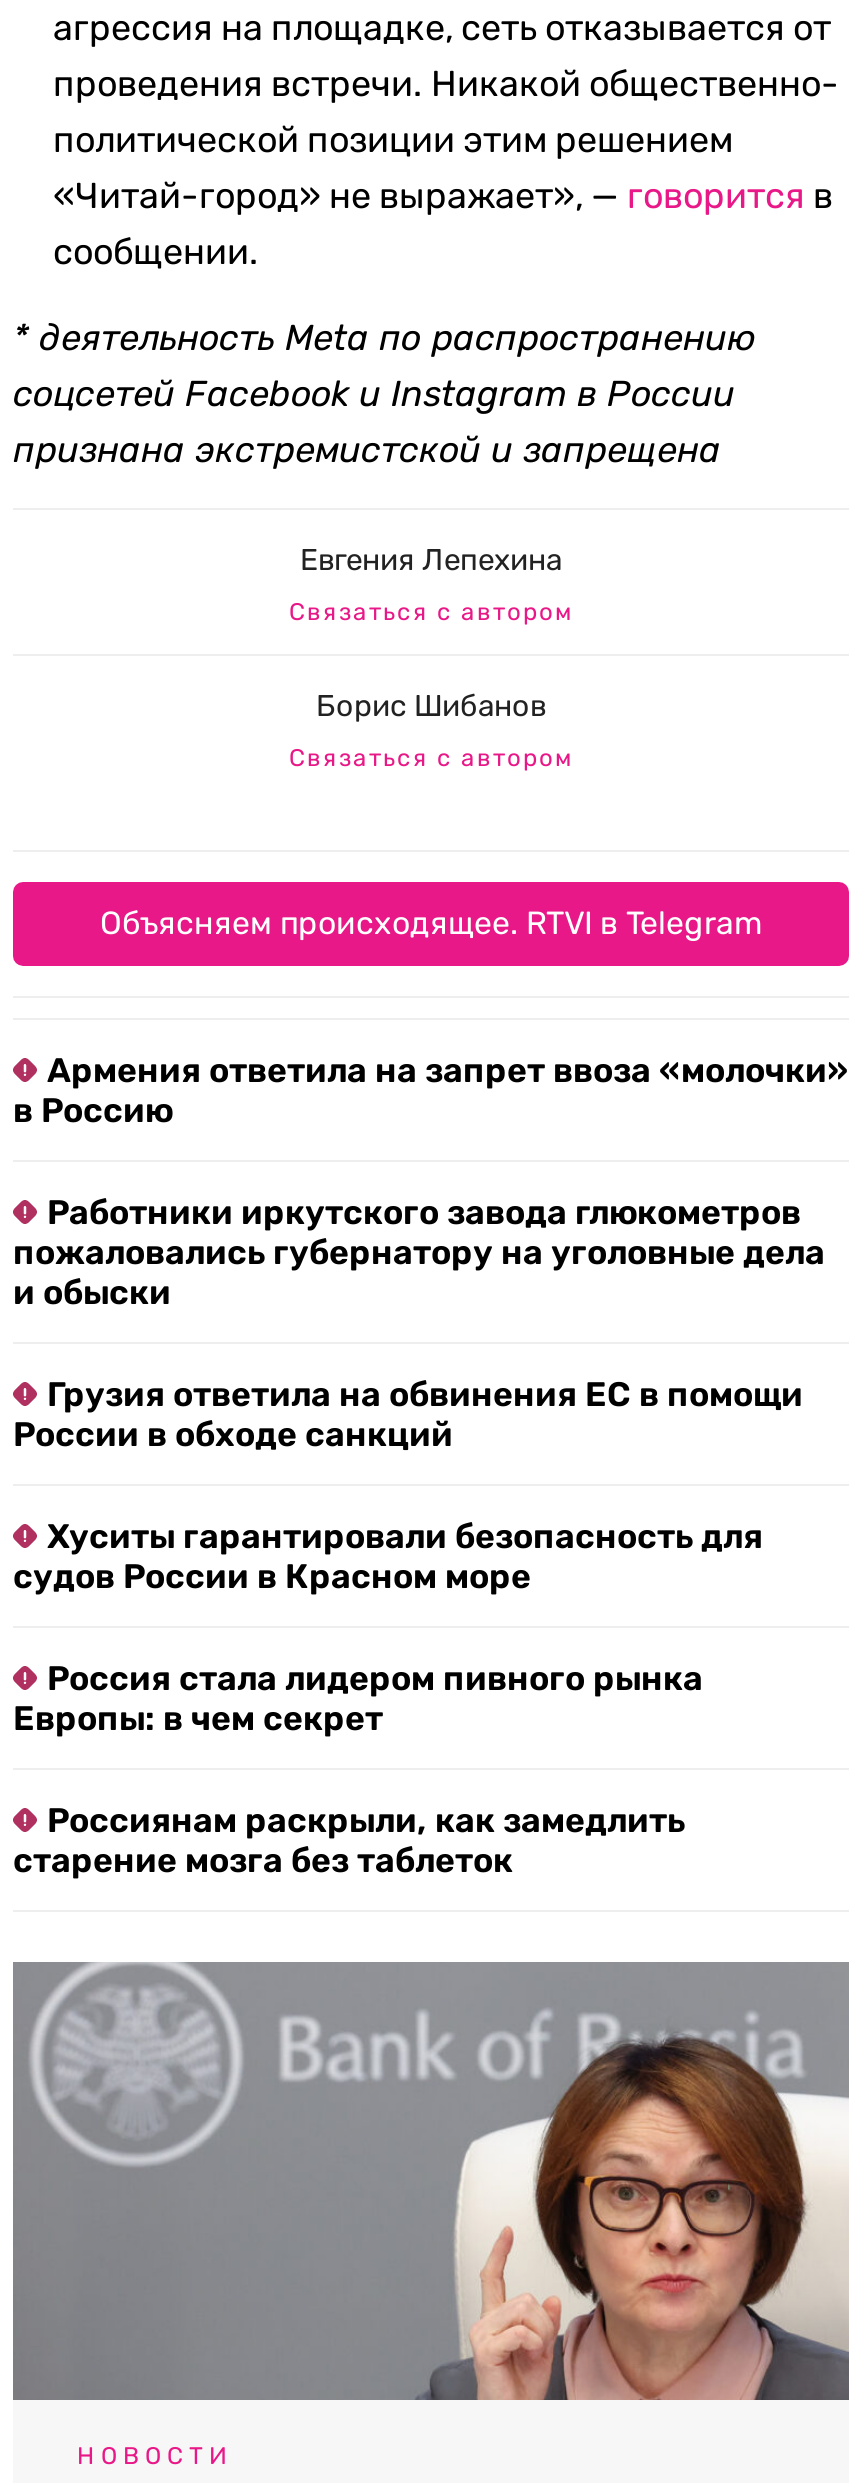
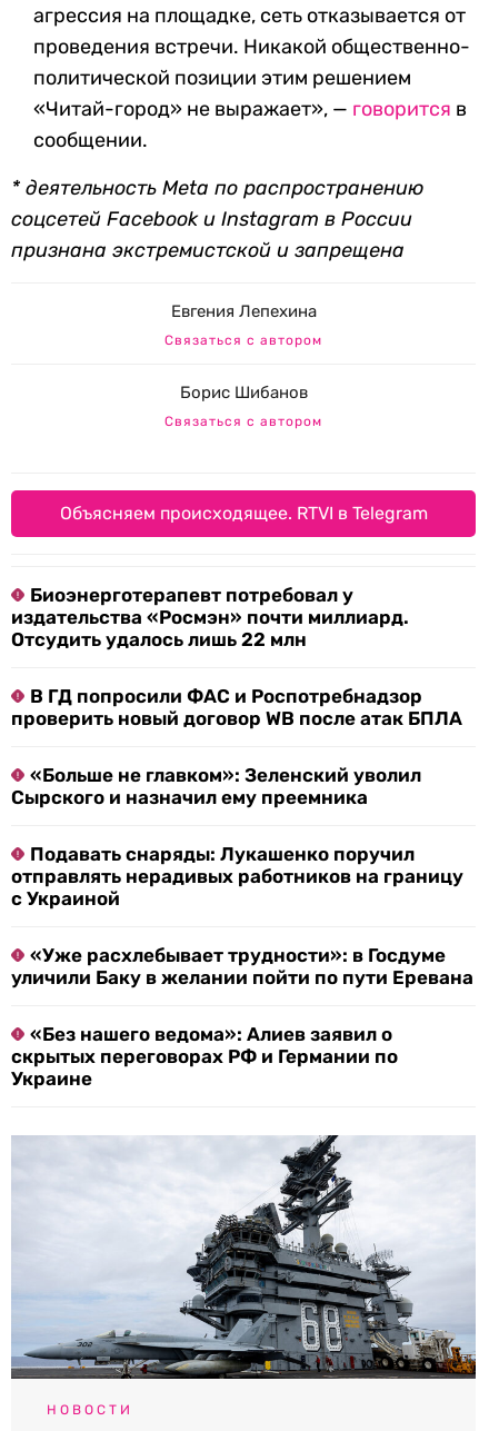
[13,1050,849,1130] Армения ответила на запрет ввоза «молочки» | в Россию -> [11,584,409,651] Биоэнерготерапевт потребовал у | издательства «Росмэн» почти миллиард. | Отсудить удалось лишь 22 млн
[13,1192,825,1312] Работники иркутского завода глюкометров | пожаловались губернатору на уголовные дела | и обыски -> [11,685,462,730] В ГД попросили ФАС и Роспотребнадзор | проверить новый договор WB после атак БПЛА
[13,1374,803,1454] Грузия ответила на обвинения ЕС в помощи | России в обходе санкций -> [11,764,421,808] «Больше не главком»: Зеленский уволил | Сырского и назначил ему преемника
[13,1516,763,1596] Хуситы гарантировали безопасность для | судов России в Красном море -> [11,843,463,910] Подавать снаряды: Лукашенко поручил | отправлять нерадивых работников на границу | с Украиной
[13,1658,703,1738] Россия стала лидером пивного рынка | Европы: в чем секрет -> [11,944,473,989] «Уже расхлебывает трудности»: в Госдуме | уличили Баку в желании пойти по пути Еревана
[13,1800,685,1880] Россиянам раскрыли, как замедлить | старение мозга без таблеток -> [11,1023,398,1090] «Без нашего ведома»: Алиев заявил о | скрытых переговорах РФ и Германии по | Украине
[13,1962,849,2402] [image] -> [11,1135,477,1380] [image]

